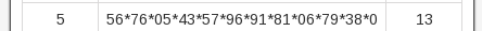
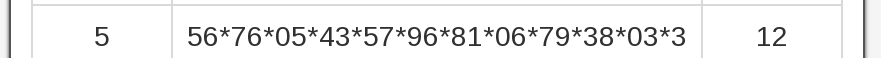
[106,11,378,28] 56*76*05*43*57*96*91*81*06*79*38*0 -> [187,20,687,52] 56*76*05*43*57*96*81*06*79*38*03*3
[415,11,433,28] 13 -> [756,20,788,52] 12

